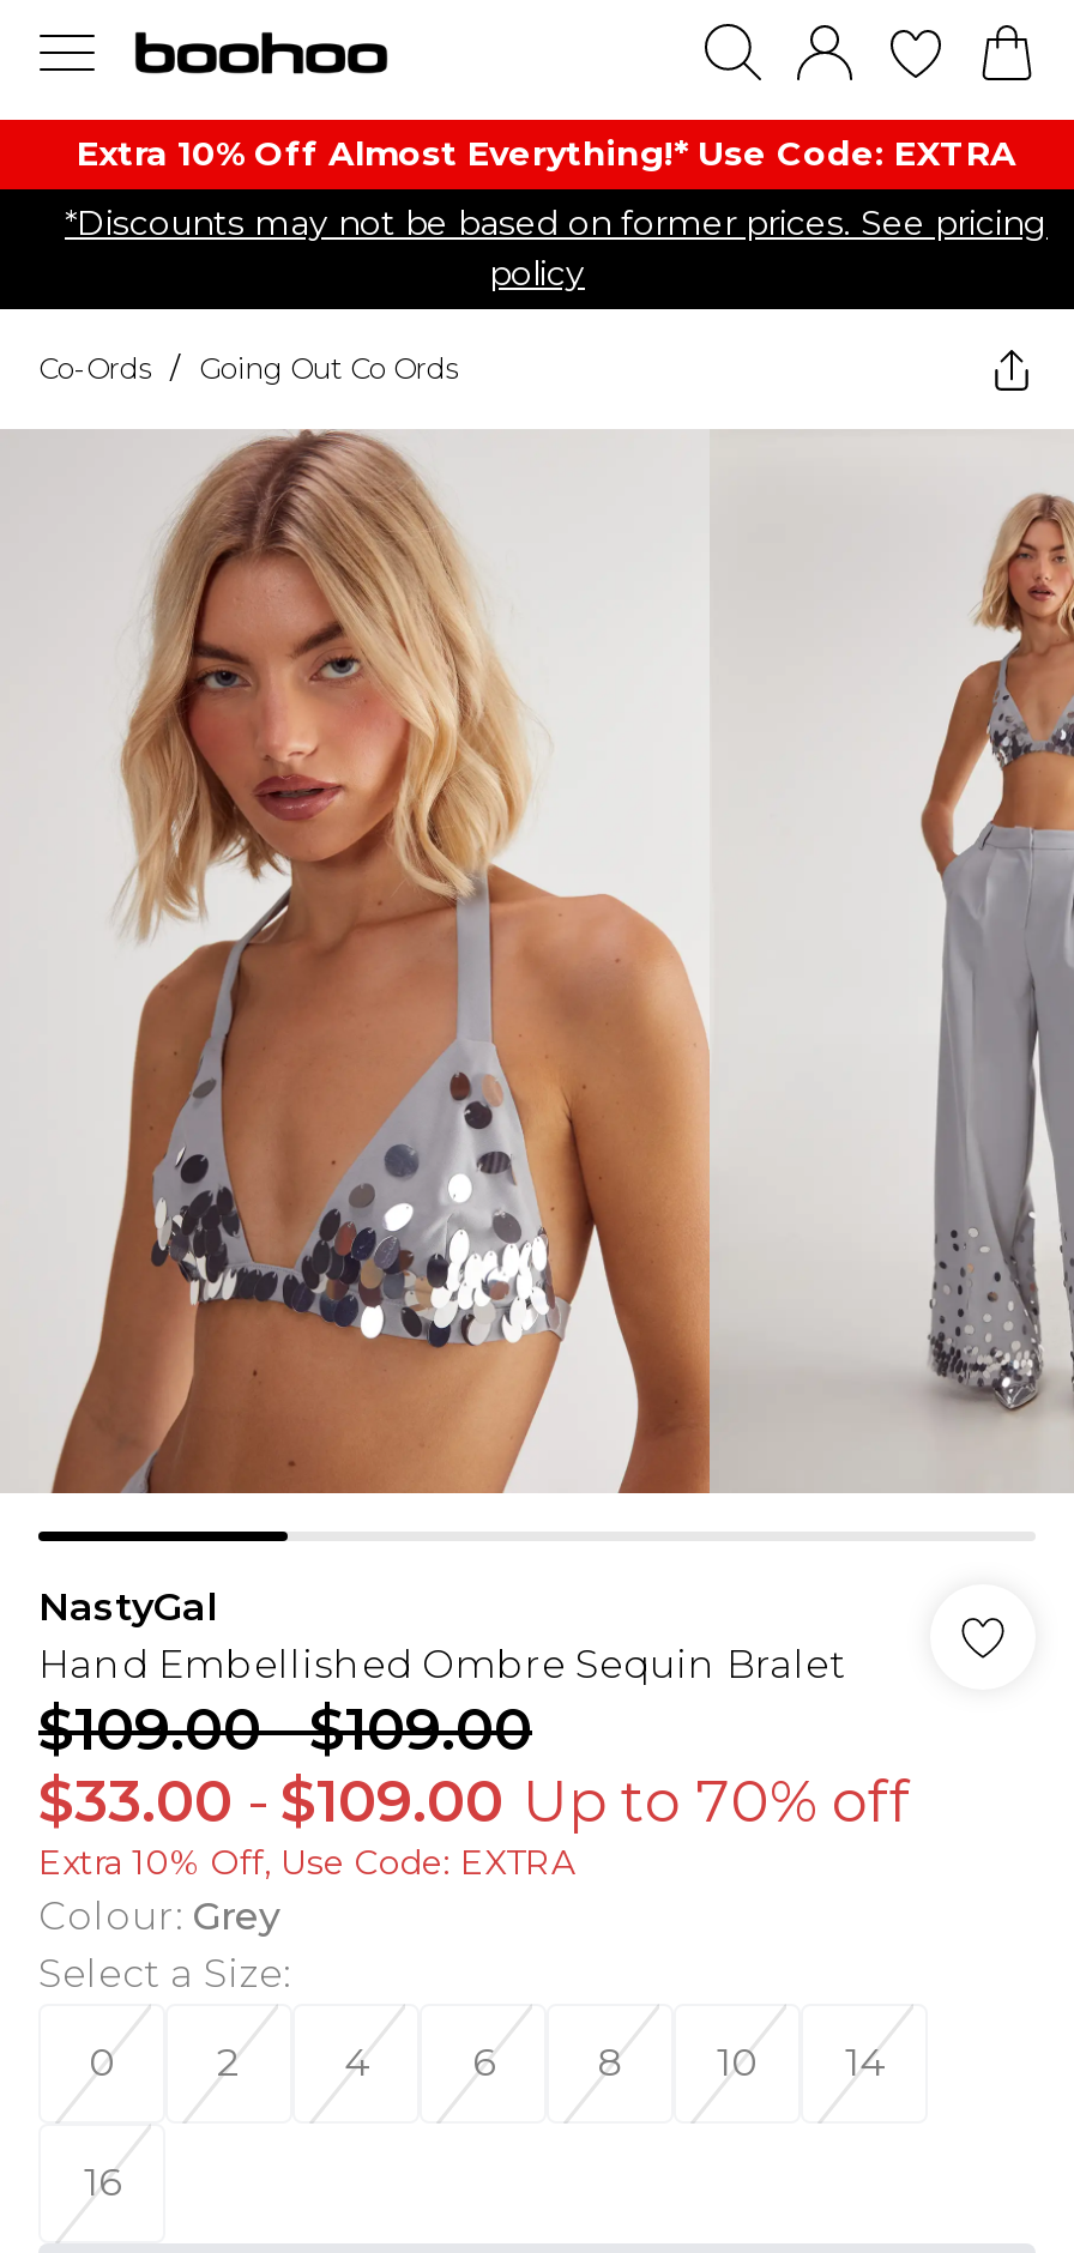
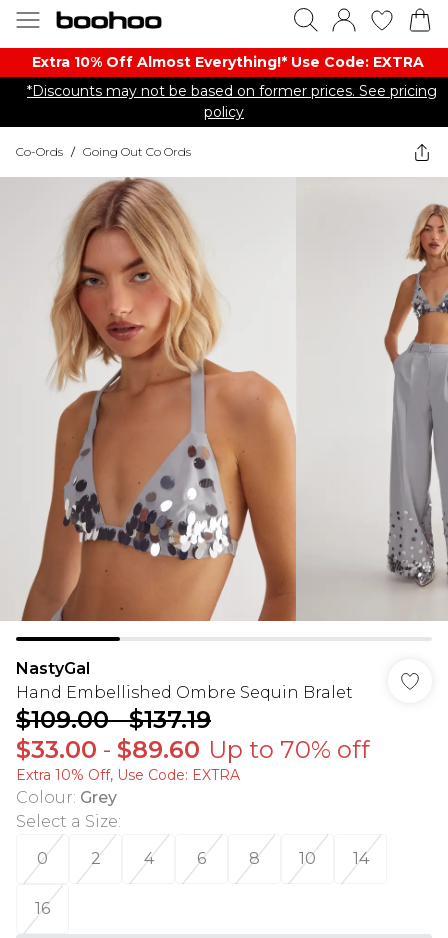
[38,1695,532,1764] $109.00-$109.00 -> [16,705,211,734] $109.00-$137.19
[38,1766,911,1836] $33.00 - $109.00 Up to 70% off -> [16,735,370,764] $33.00 - $89.60 Up to 70% off

